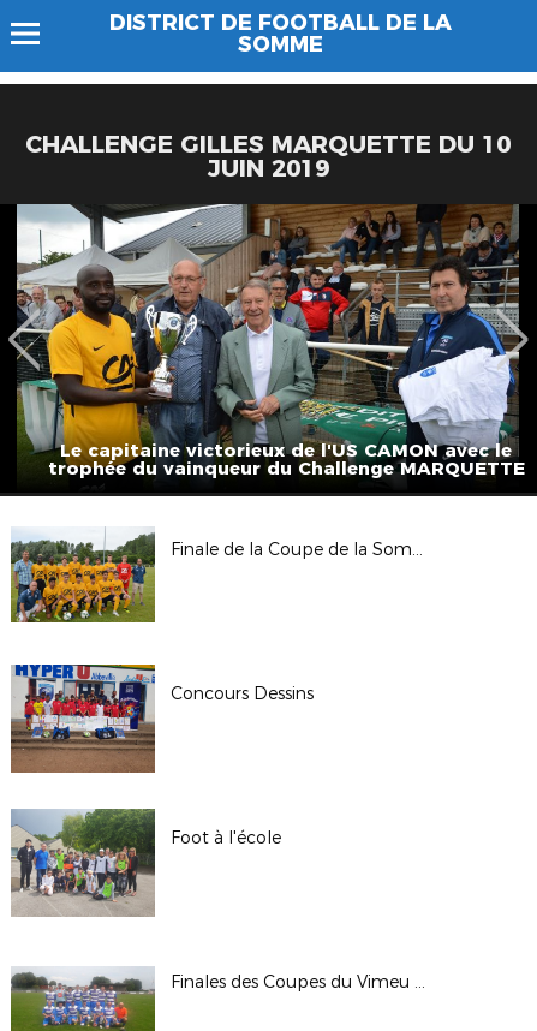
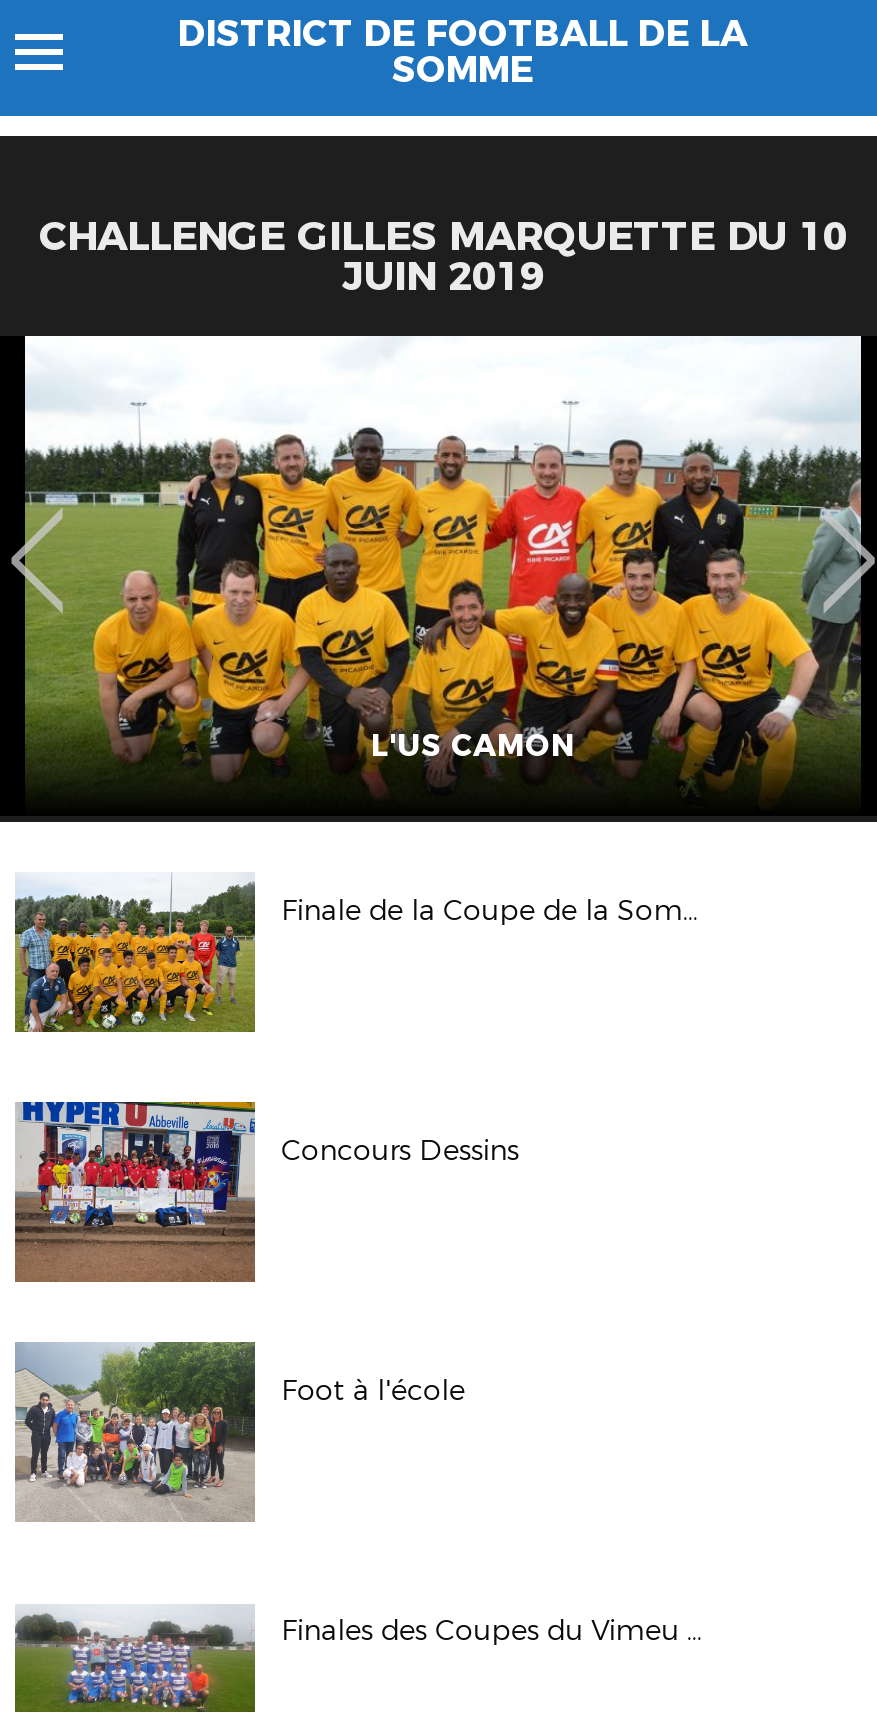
[16,204,524,479] [image] | Le capitaine victorieux de l'US CAMON avec le | trophée du vainqueur du Challenge MARQUETTE -> [25,334,863,764] [image] | L'US CAMON

